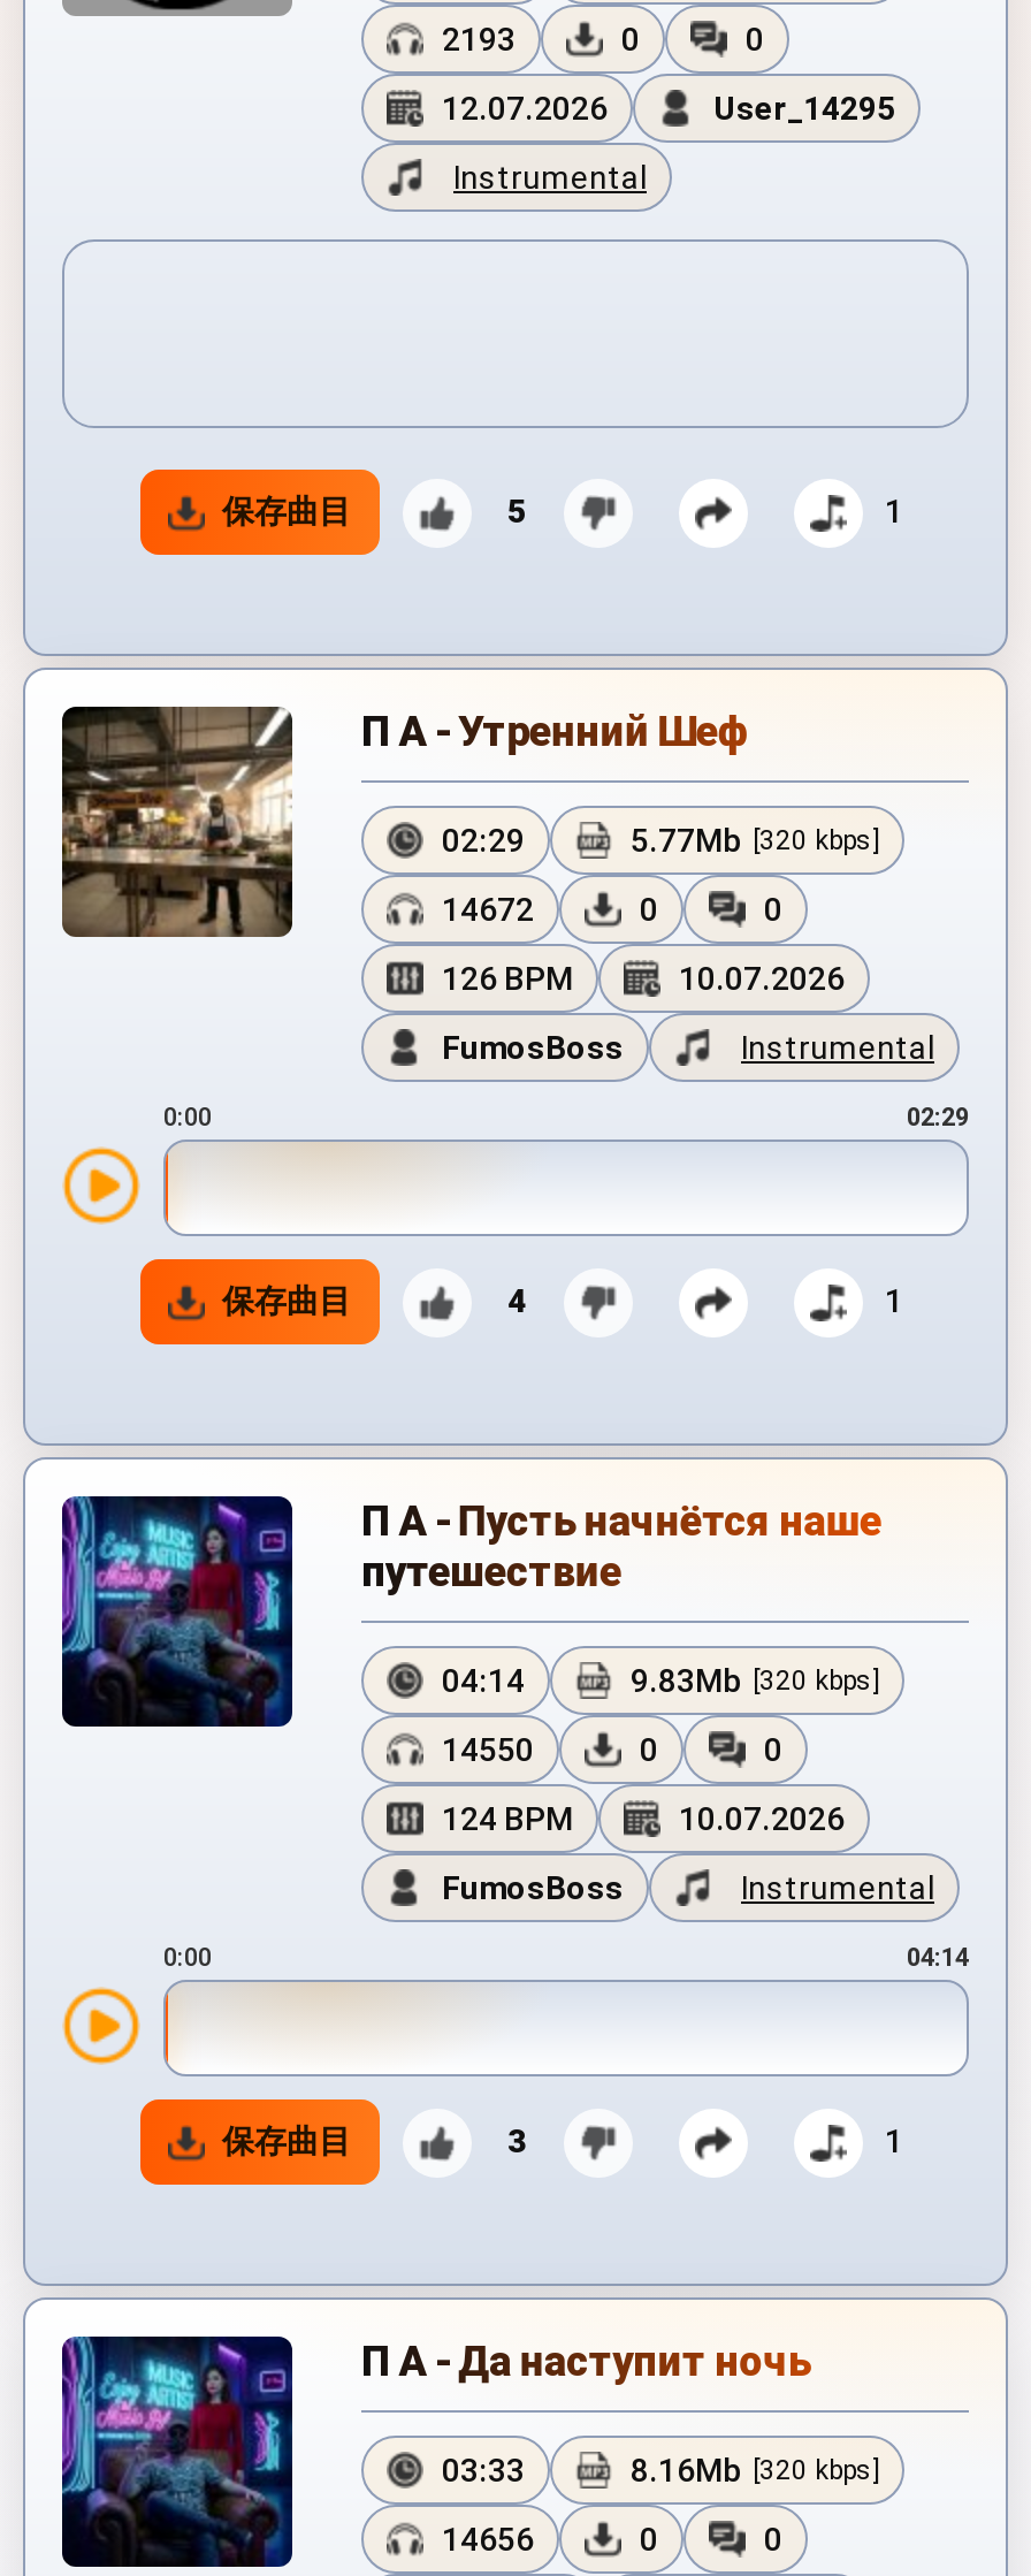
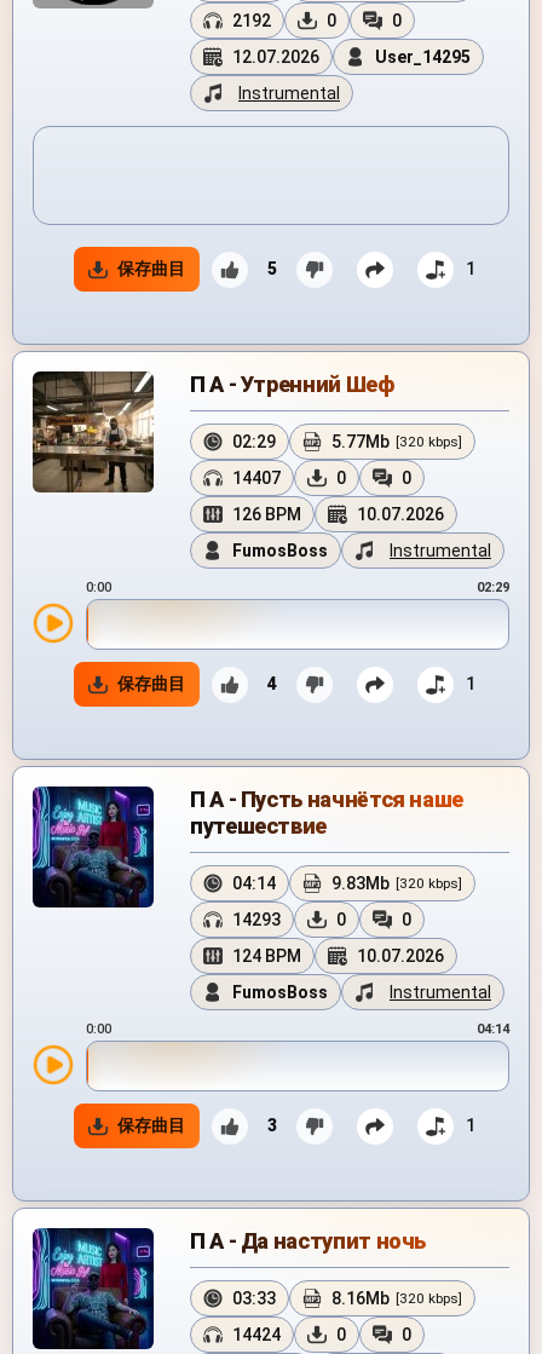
[442,21,515,58] 2193 -> [232,11,271,30] 2192
[442,891,534,928] 14672 -> [232,468,281,488] 14407
[442,1731,534,1768] 14550 -> [232,910,281,929] 14293
[442,2521,534,2558] 14656 -> [232,1325,281,1344] 14424

